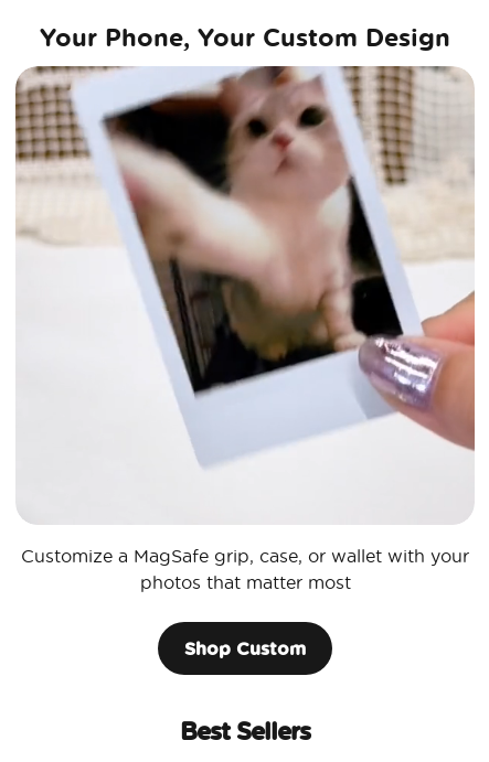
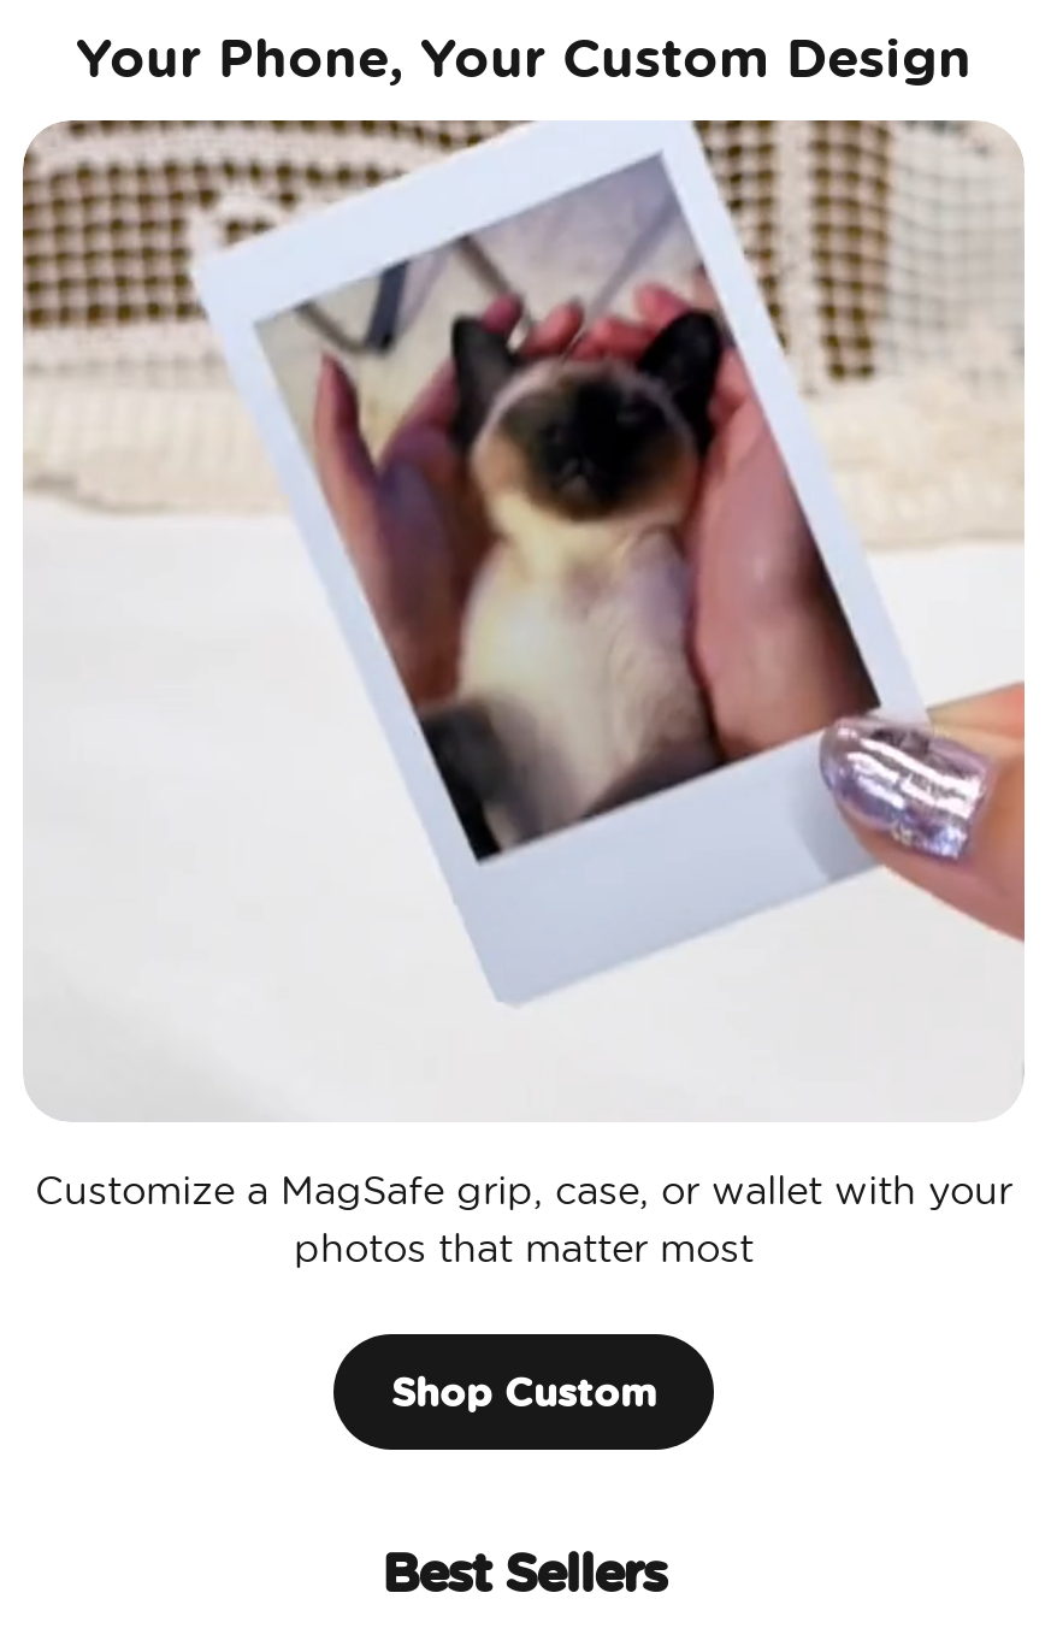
[68,65,475,470] [image] -> [136,118,1025,1004] [image]

